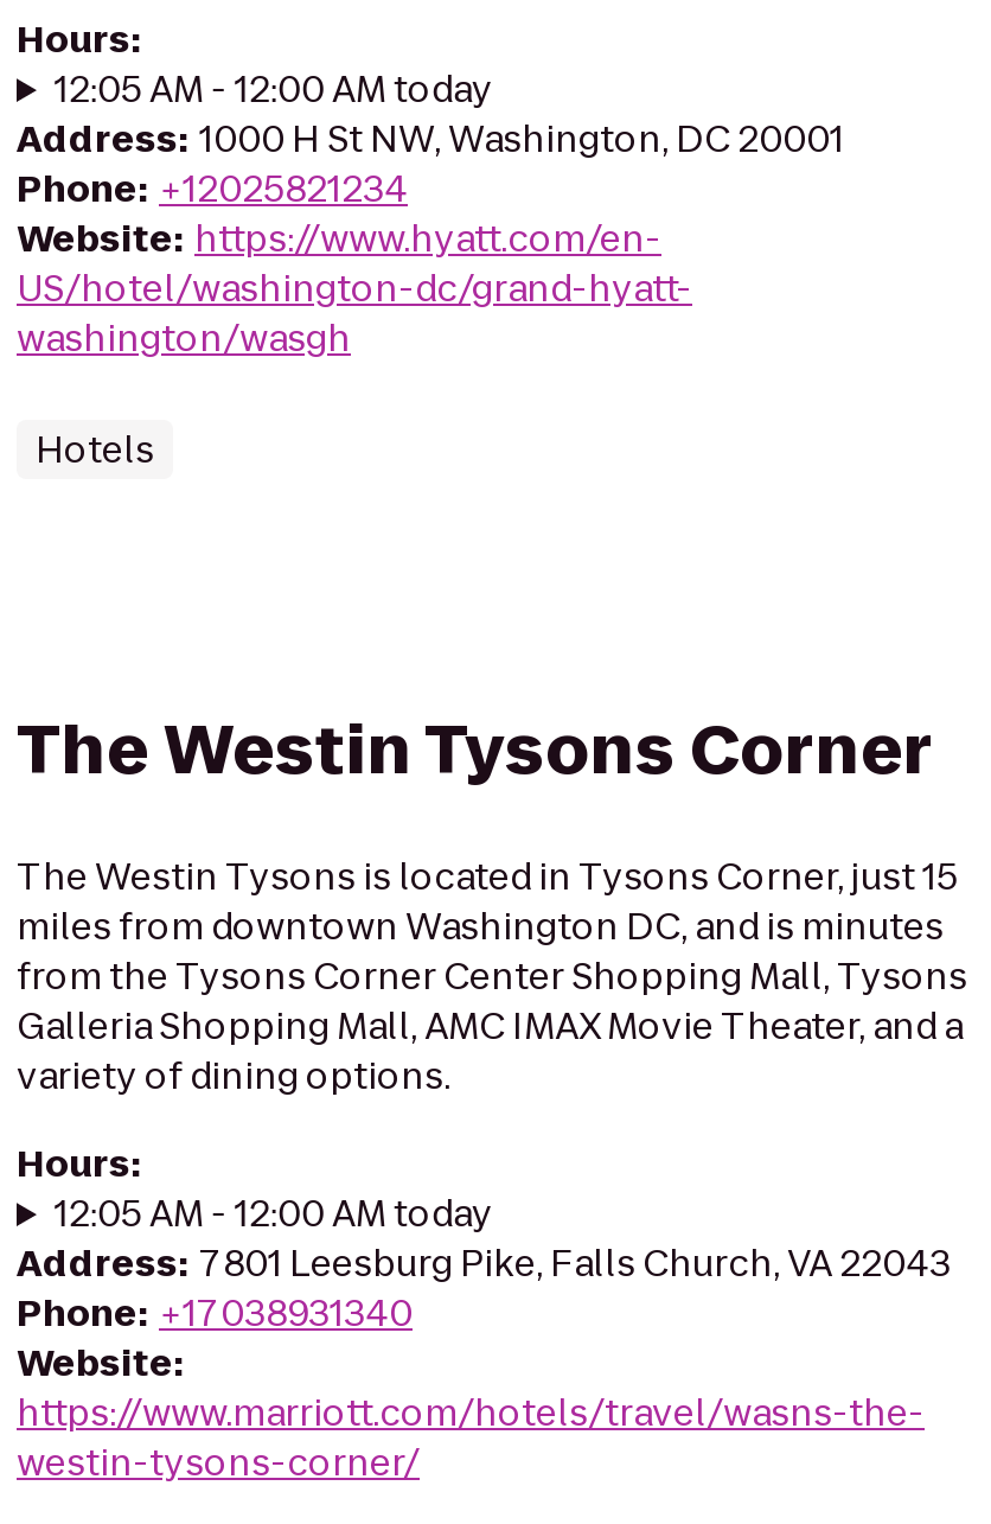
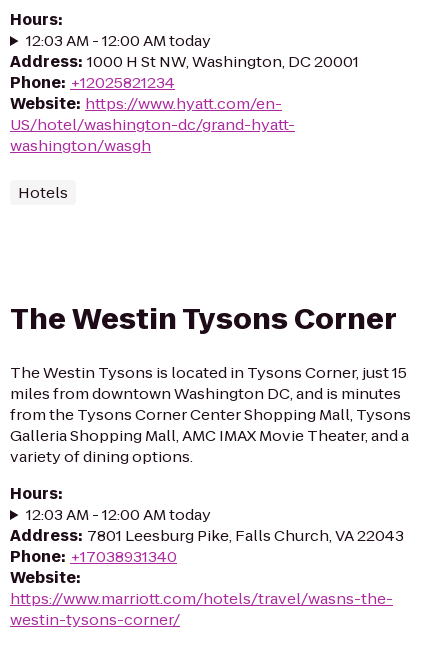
[54,64,493,114] 12:05 AM - 12:00 AM today -> [26,30,211,51] 12:03 AM - 12:00 AM today
[54,1188,493,1238] 12:05 AM - 12:00 AM today -> [26,504,211,525] 12:03 AM - 12:00 AM today

